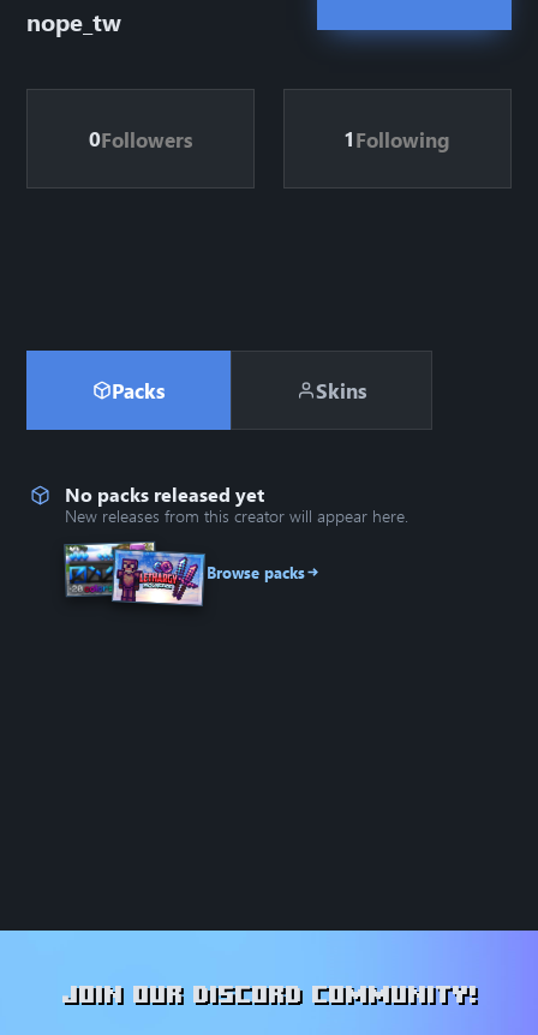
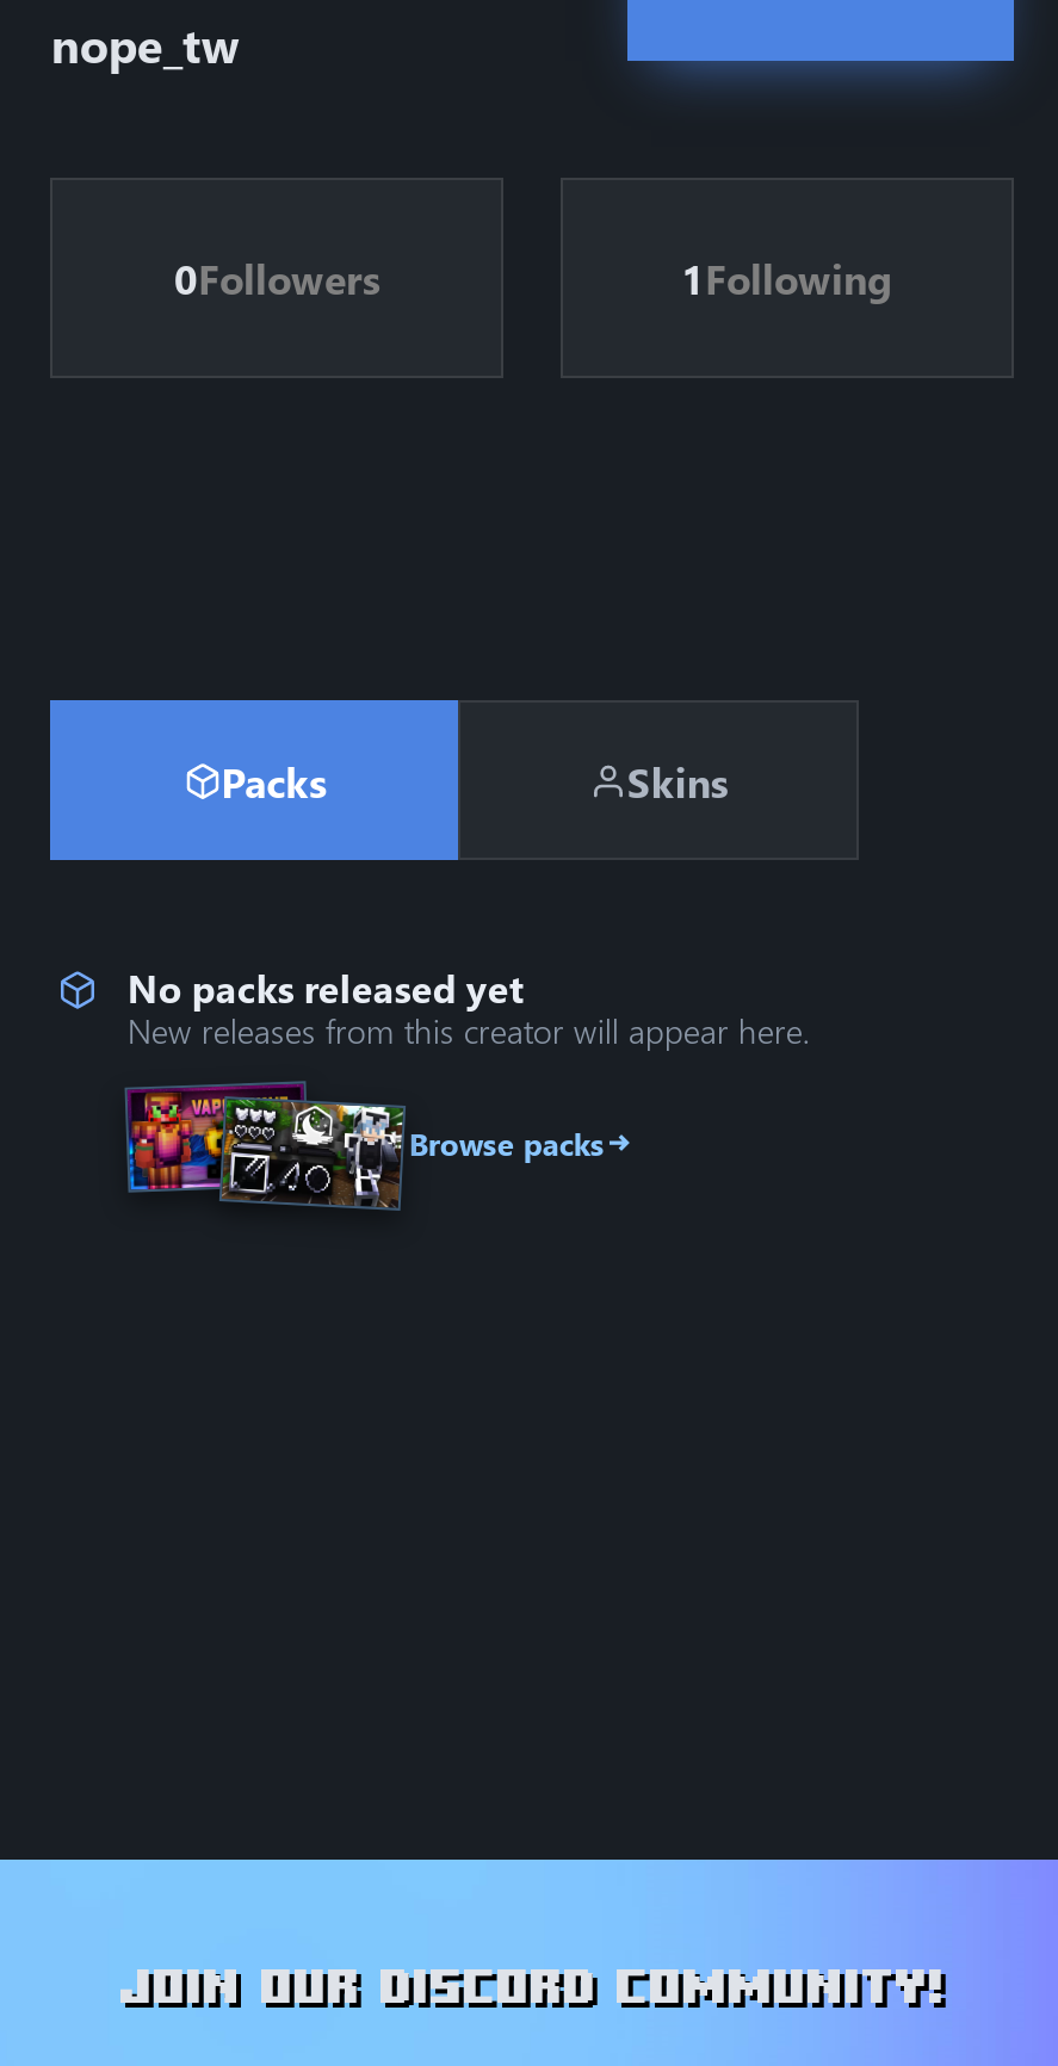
[65,542,205,606] [image] -> [126,1083,403,1207] [image]

